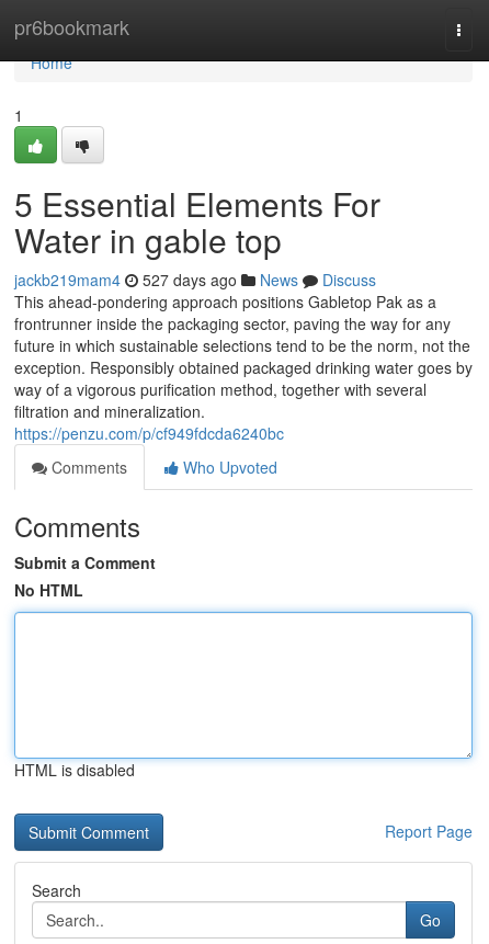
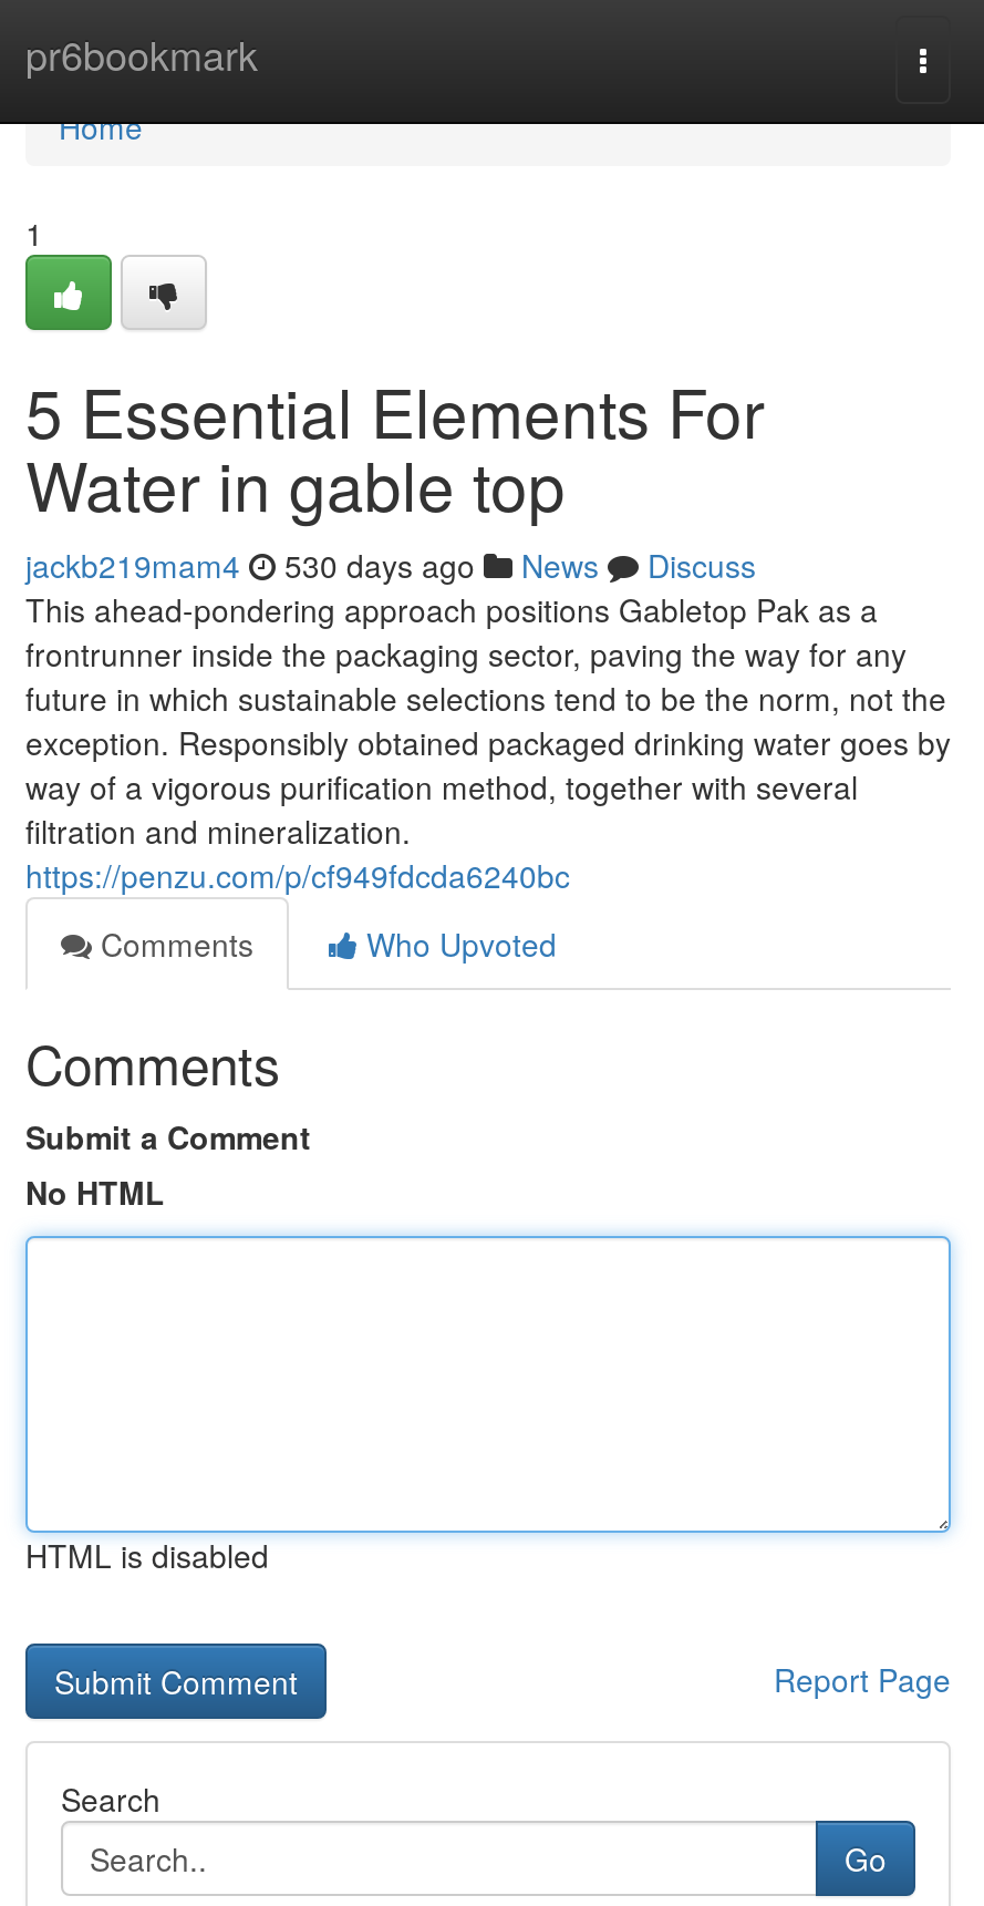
[14,269,376,291] jackb219mam4 527 days ago News Discuss -> [25,543,756,587] jackb219mam4 530 days ago News Discuss

